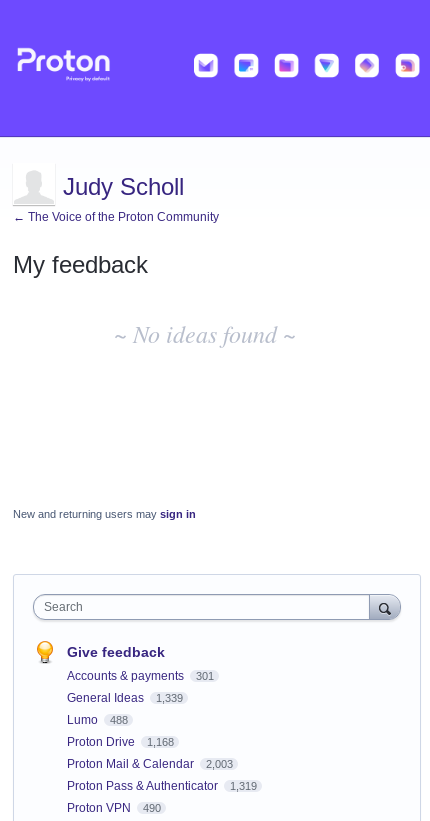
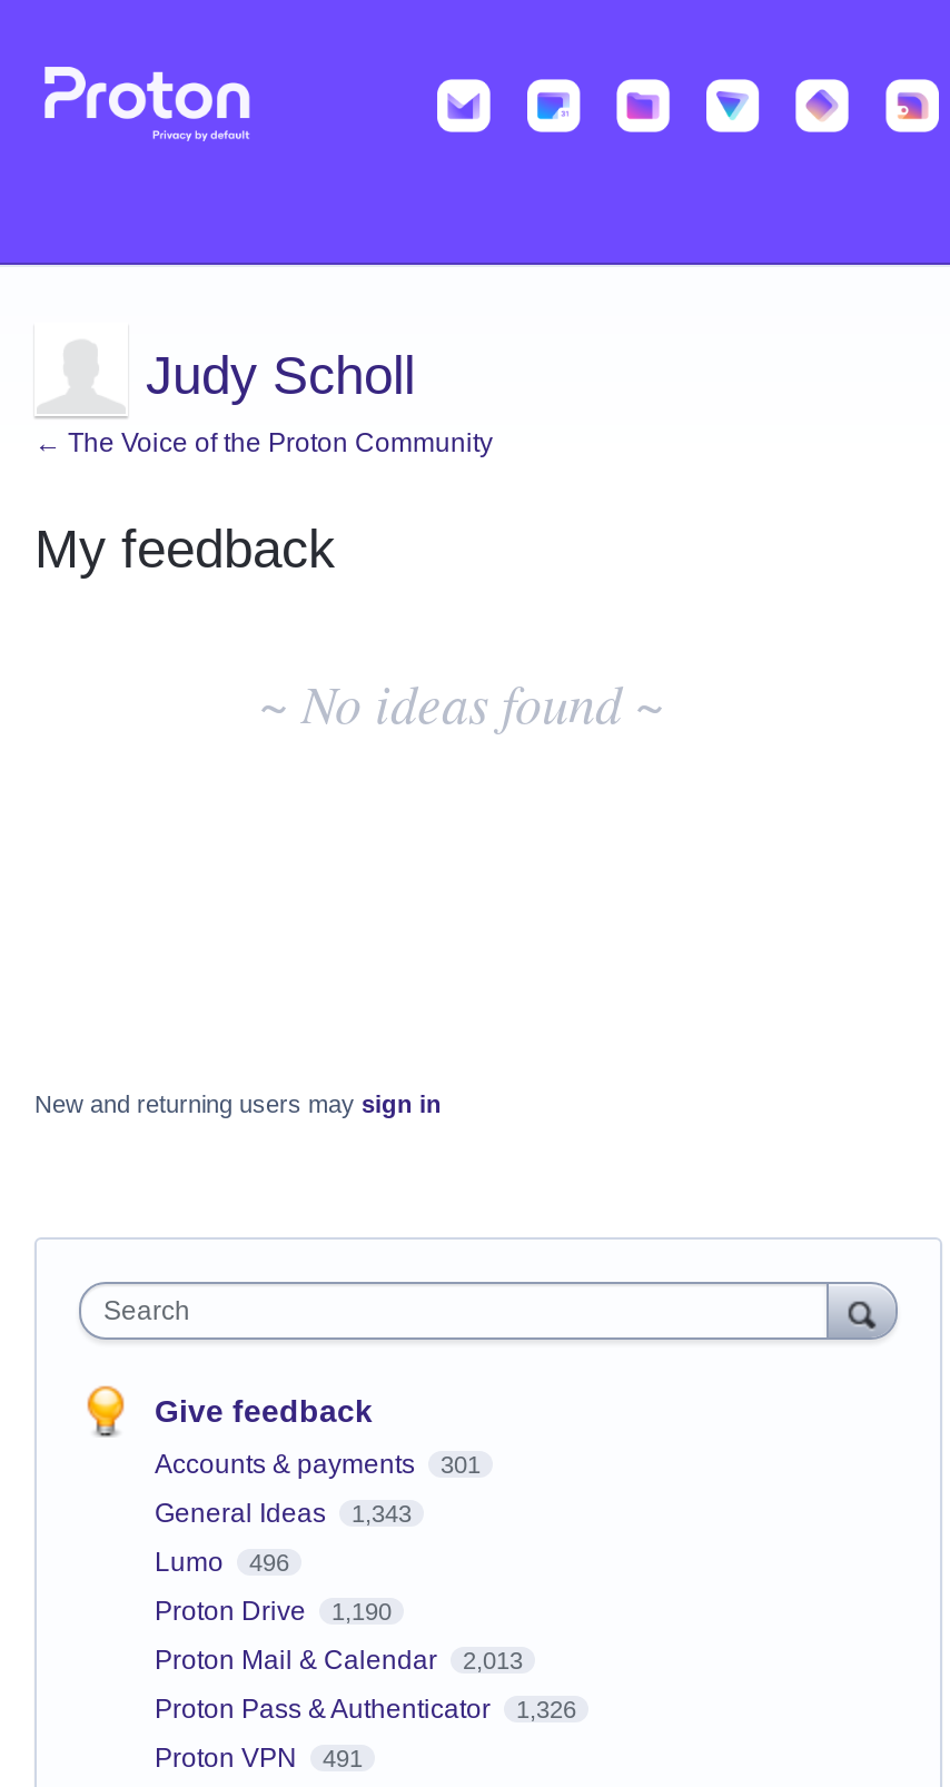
[67,691,182,705] General Ideas 1,339 -> [155,1498,412,1529] General Ideas 1,343
[67,713,127,727] Lumo 488 -> [155,1547,289,1578] Lumo 496
[67,735,173,749] Proton Drive 1,168 -> [155,1596,392,1627] Proton Drive 1,190
[67,757,232,771] Proton Mail & Calendar 2,003 -> [155,1645,523,1676] Proton Mail & Calendar 2,013
[67,779,256,793] Proton Pass & Authenticator 1,319 -> [155,1694,576,1725] Proton Pass & Authenticator 1,326
[67,801,160,815] Proton VPN 490 -> [155,1743,363,1774] Proton VPN 491

